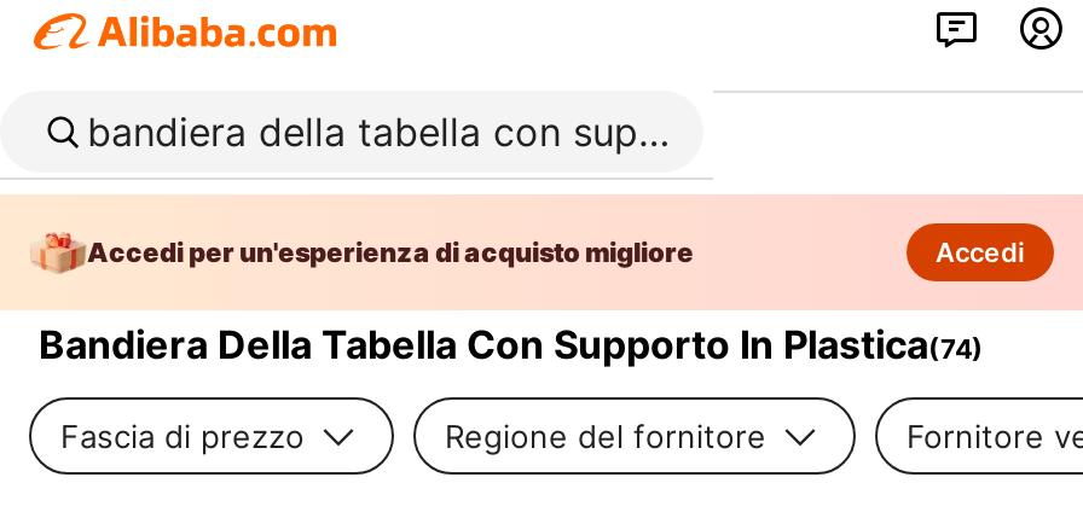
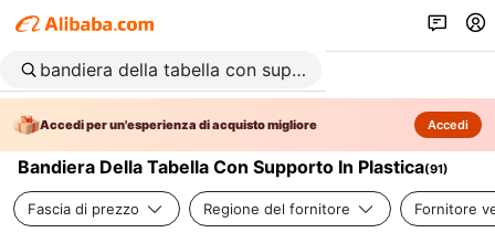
[39,320,984,368] Bandiera Della Tabella Con Supporto In Plastica(74) -> [18,156,449,178] Bandiera Della Tabella Con Supporto In Plastica(91)

